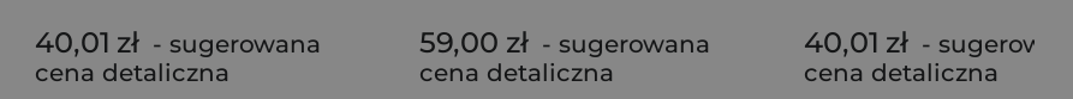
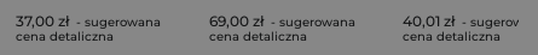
[35,24,321,60] 40,01 zł - sugerowana -> [16,12,161,30] 37,00 zł - sugerowana
[419,24,710,60] 59,00 zł - sugerowana -> [209,12,355,30] 69,00 zł - sugerowana

